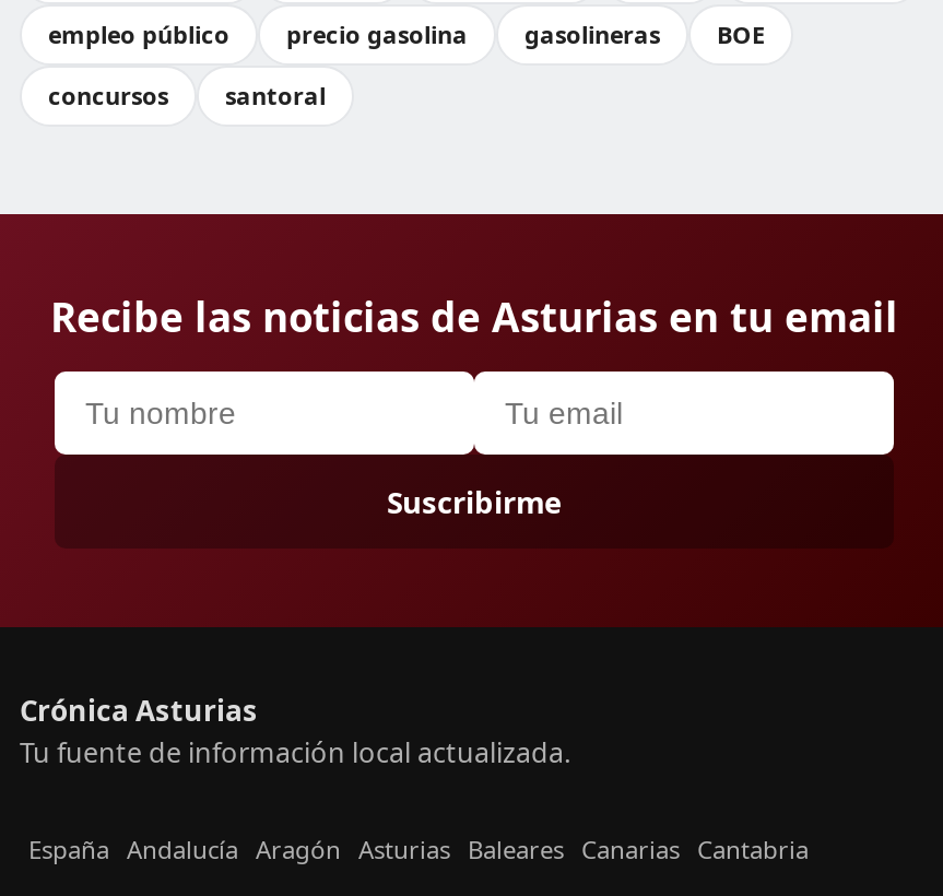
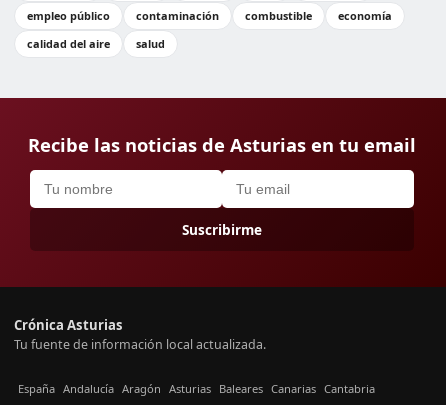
[286,17,765,50] precio gasolina | gasolineras | BOE -> [136,8,392,23] contaminación | combustible | economía
[48,79,326,111] concursos | santoral -> [27,36,165,51] calidad del aire | salud

